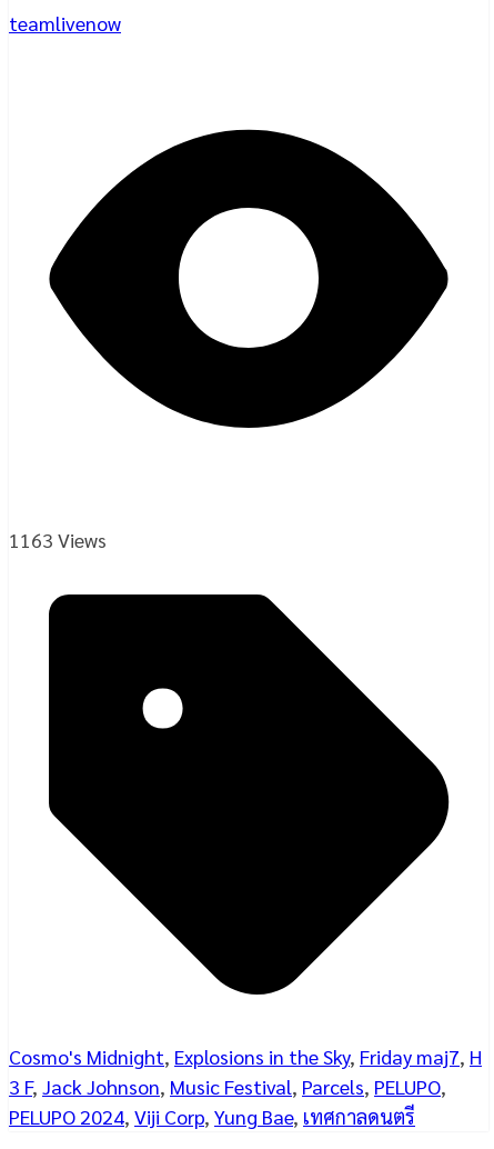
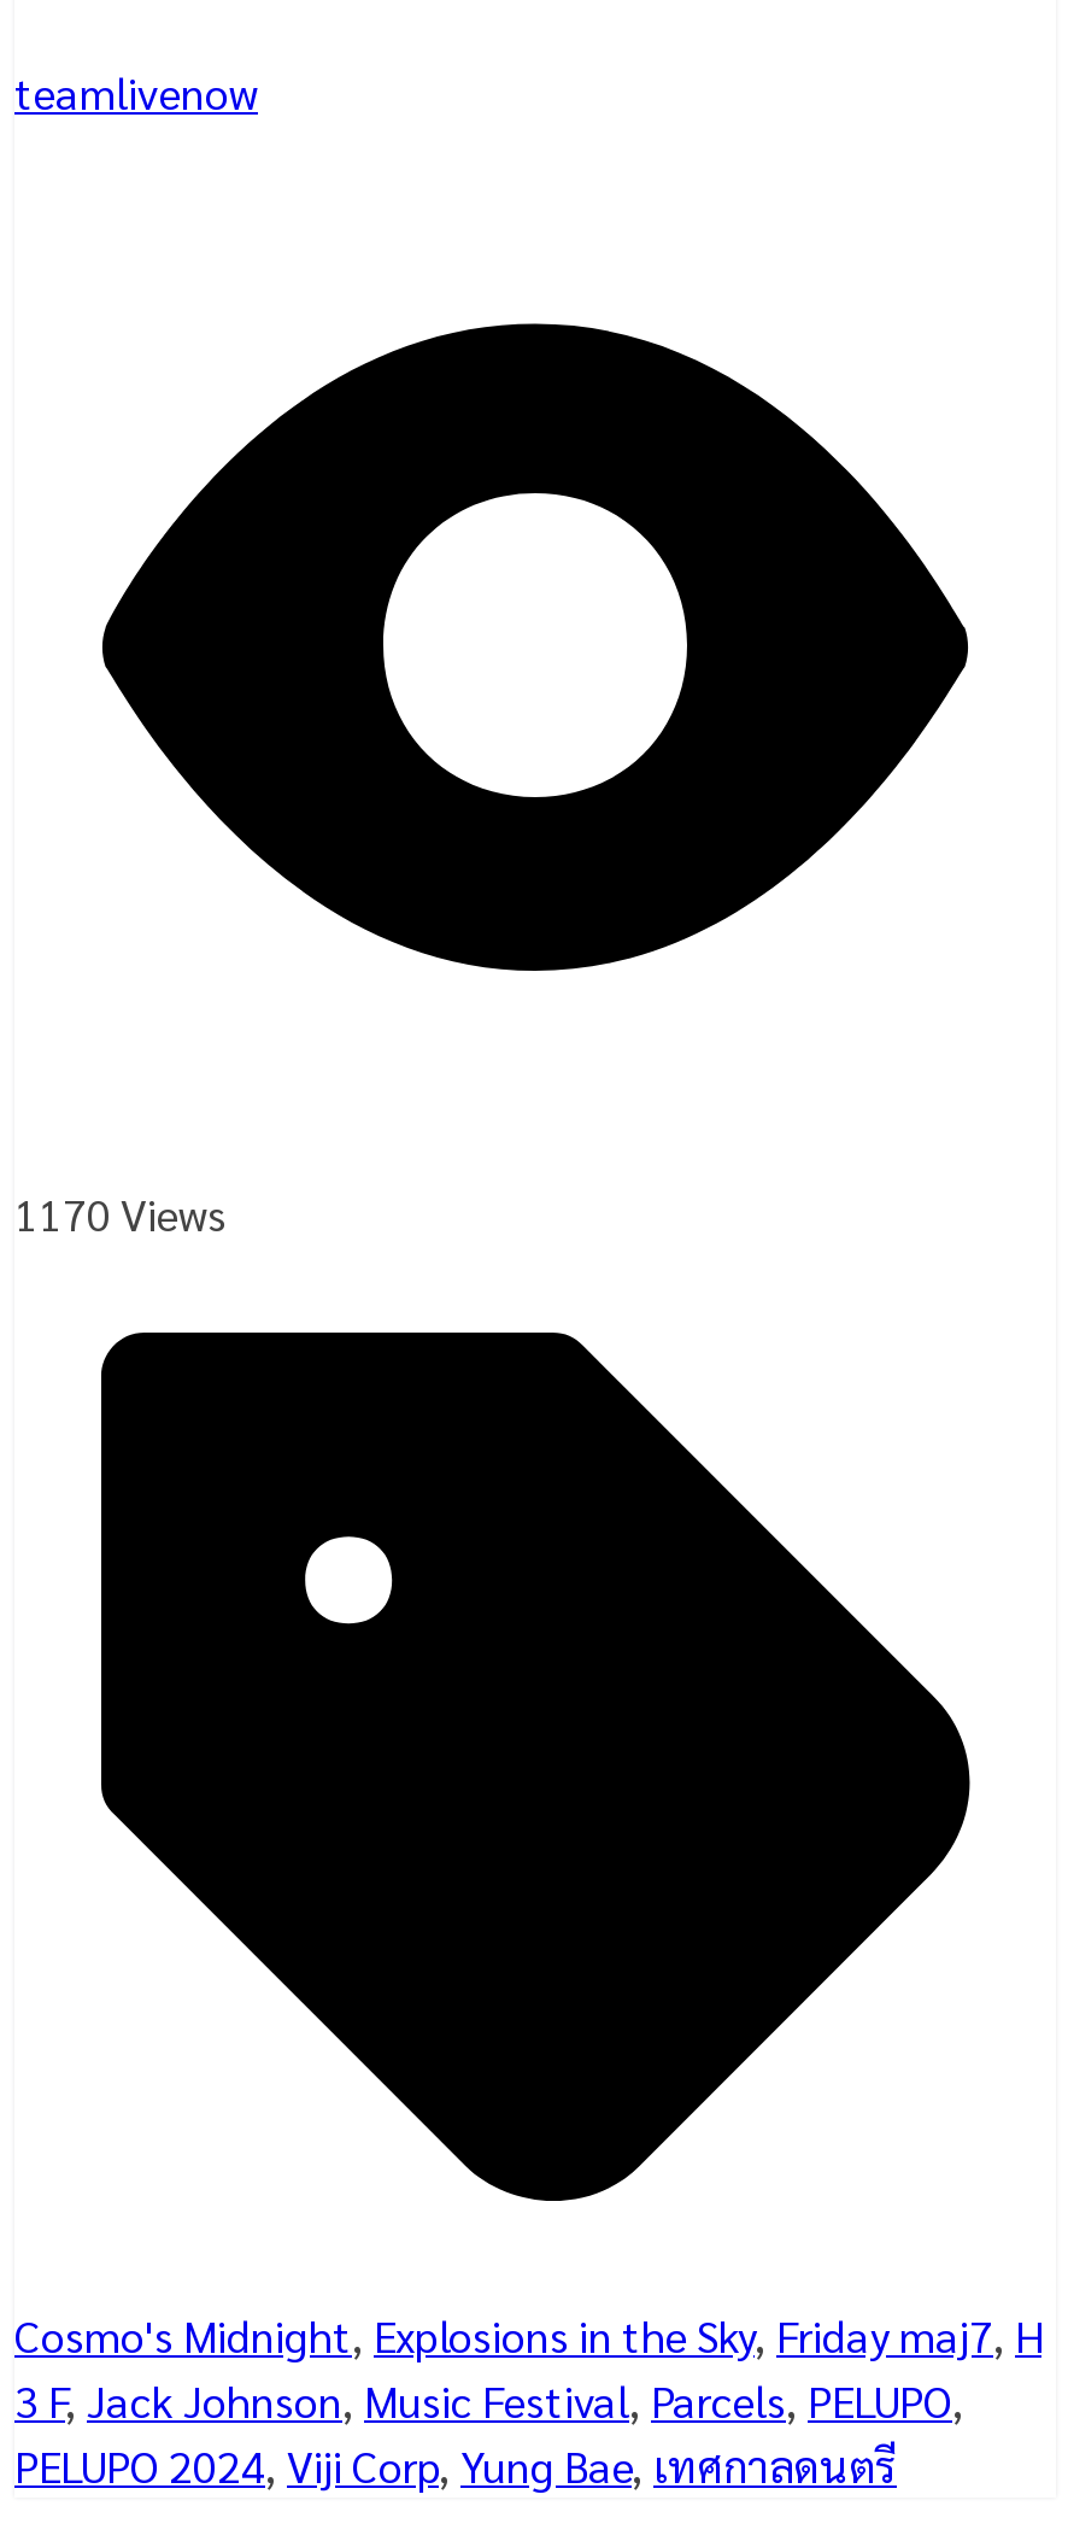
[9,527,107,552] 1163 Views -> [14,1186,227,1241] 1170 Views

